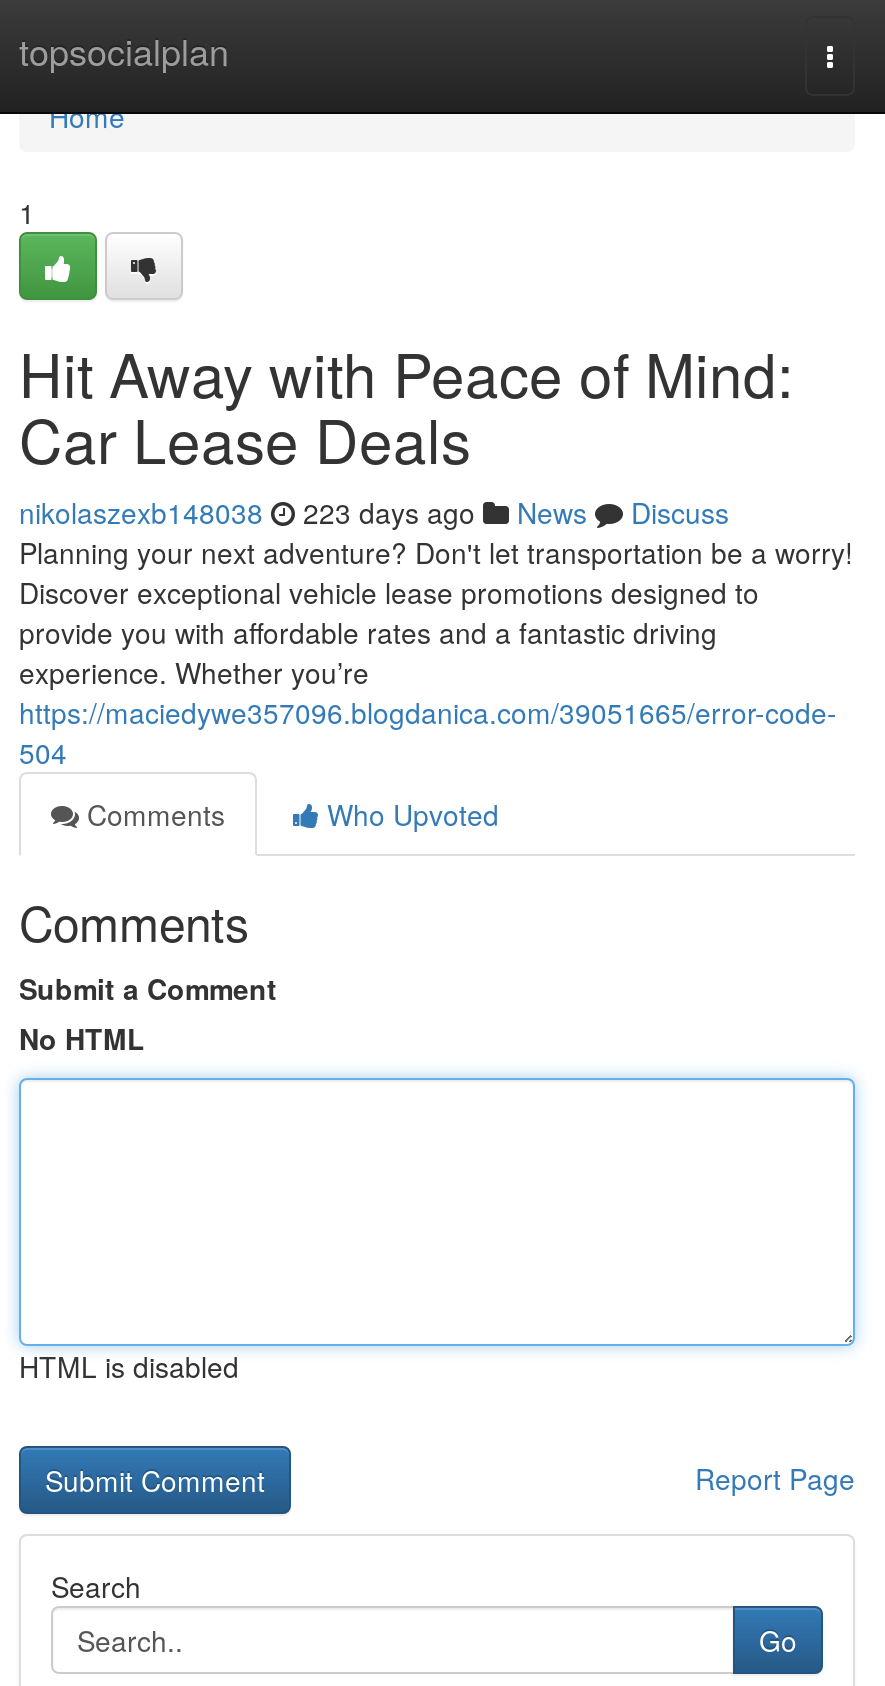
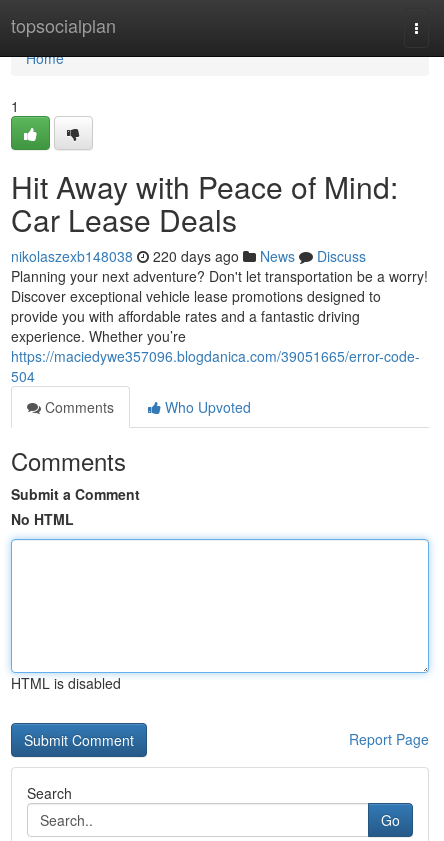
[19,492,729,532] nikolaszexb148038 223 days ago News Discuss -> [11,246,366,266] nikolaszexb148038 220 days ago News Discuss

